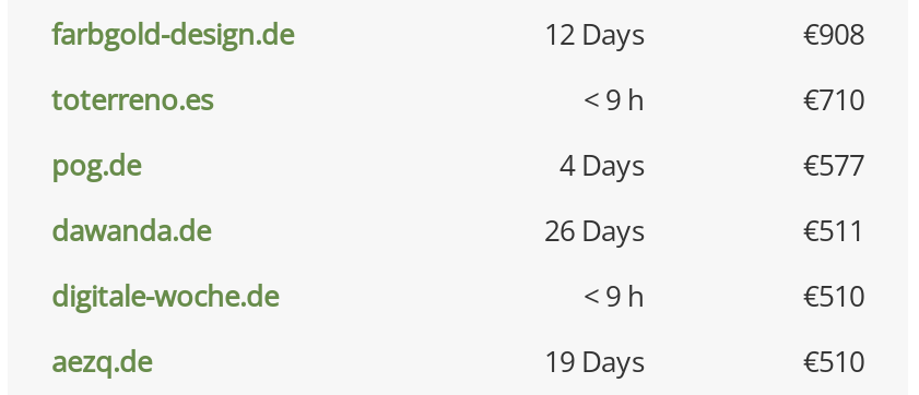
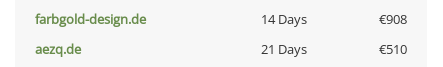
[544,13,645,52] 12 Days -> [260,9,306,27] 14 Days
[51,79,864,314] toterreno.es | < 9 h | €710 | pog.de | 4 Days | €577 | dawanda.de | 26 Days | €511 | digitale-woche.de | < 9 h | €510 -> none
[544,340,645,380] 19 Days -> [260,39,306,57] 21 Days

